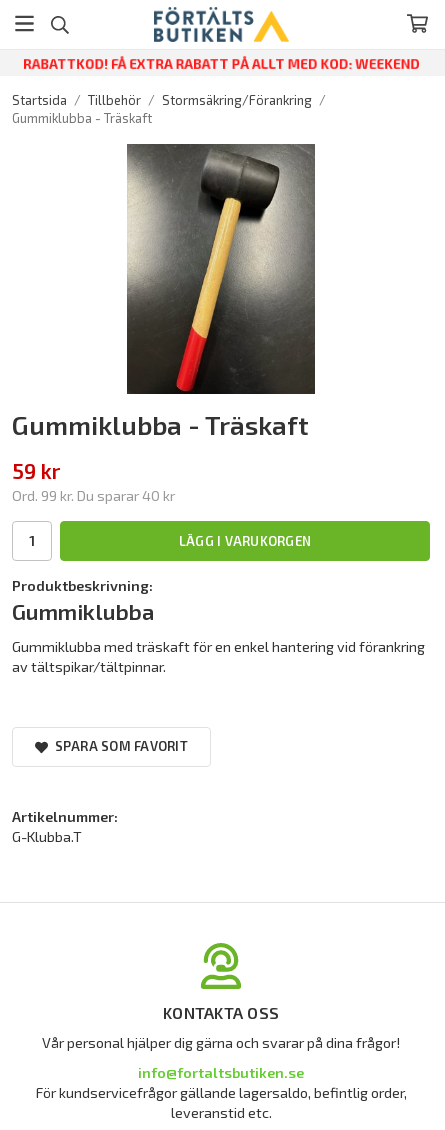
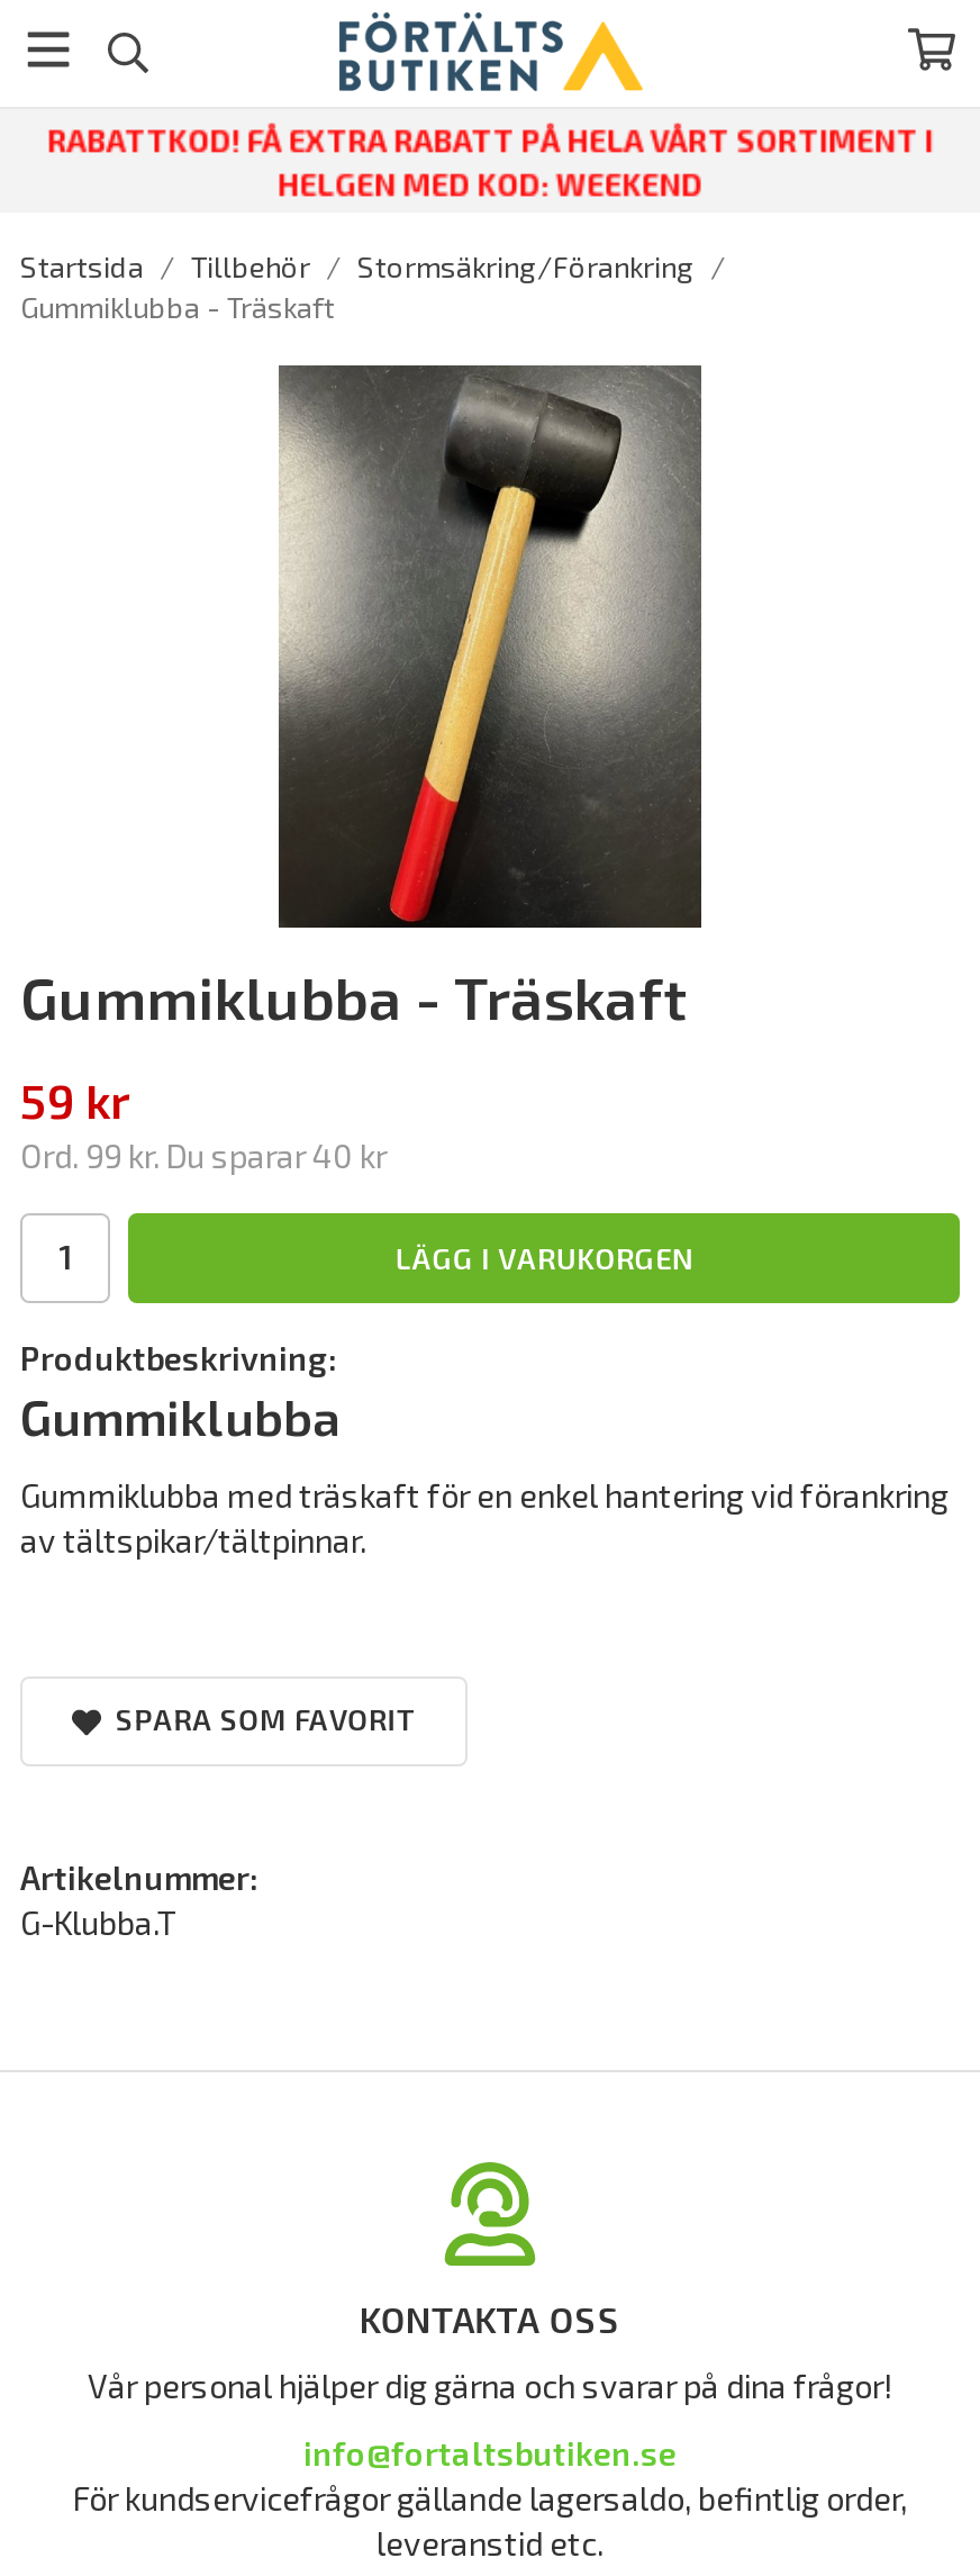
[20,55,422,72] RABATTKOD! FÅ EXTRA RABATT PÅ ALLT MED KOD: WEEKEND -> [37,120,943,204] RABATTKOD! FÅ EXTRA RABATT PÅ HELA VÅRT SORTIMENT I | HELGEN MED KOD: WEEKEND

